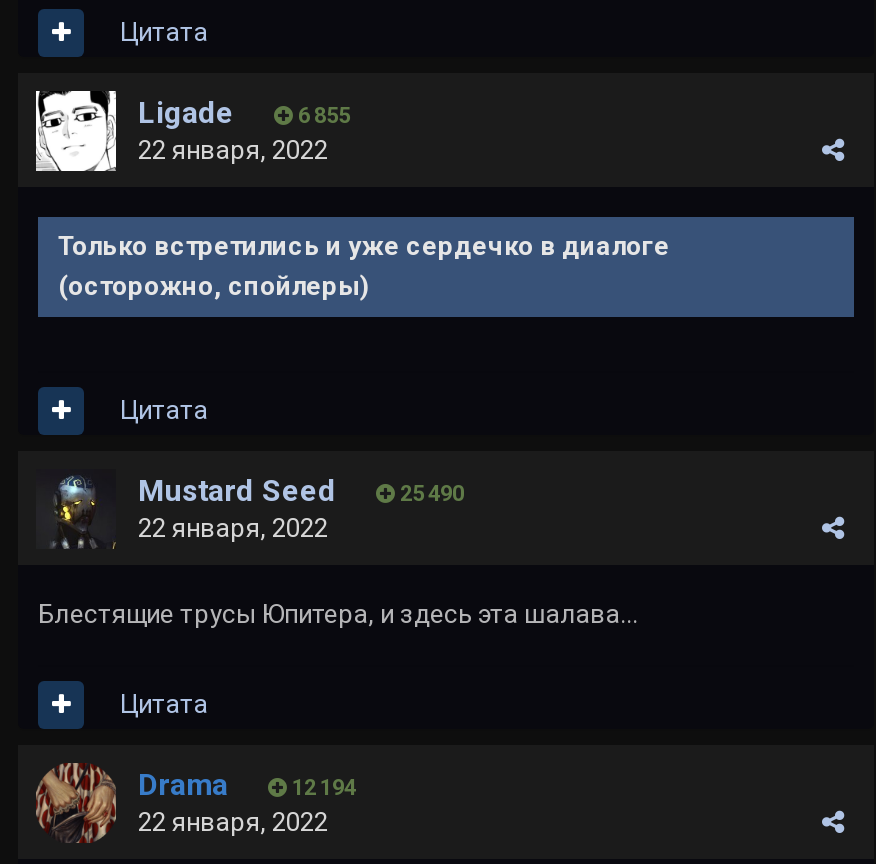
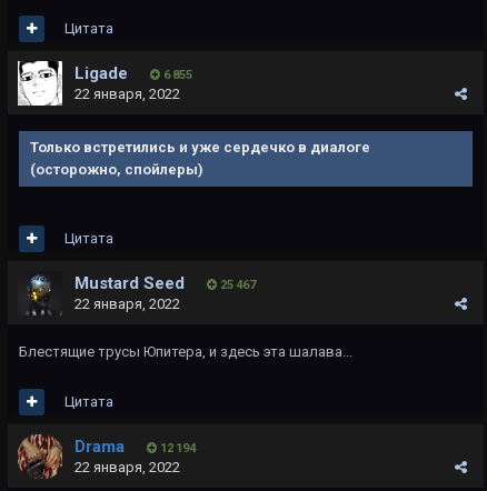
[394,480,464,506] 25 490 -> [217,277,256,292] 25 467

